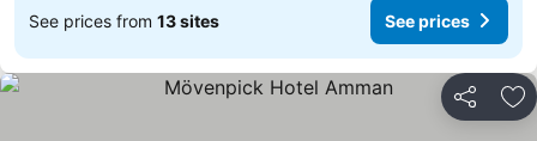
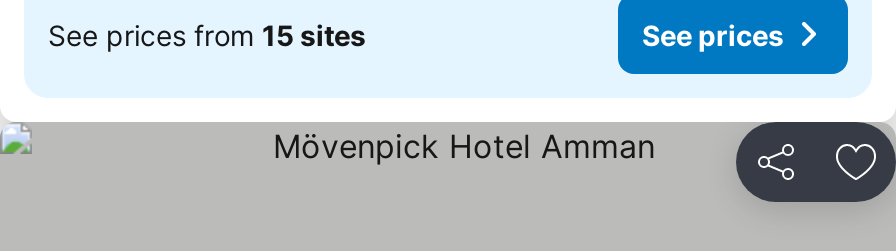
[29,10,219,30] See prices from 13 sites -> [48,17,366,51] See prices from 15 sites

